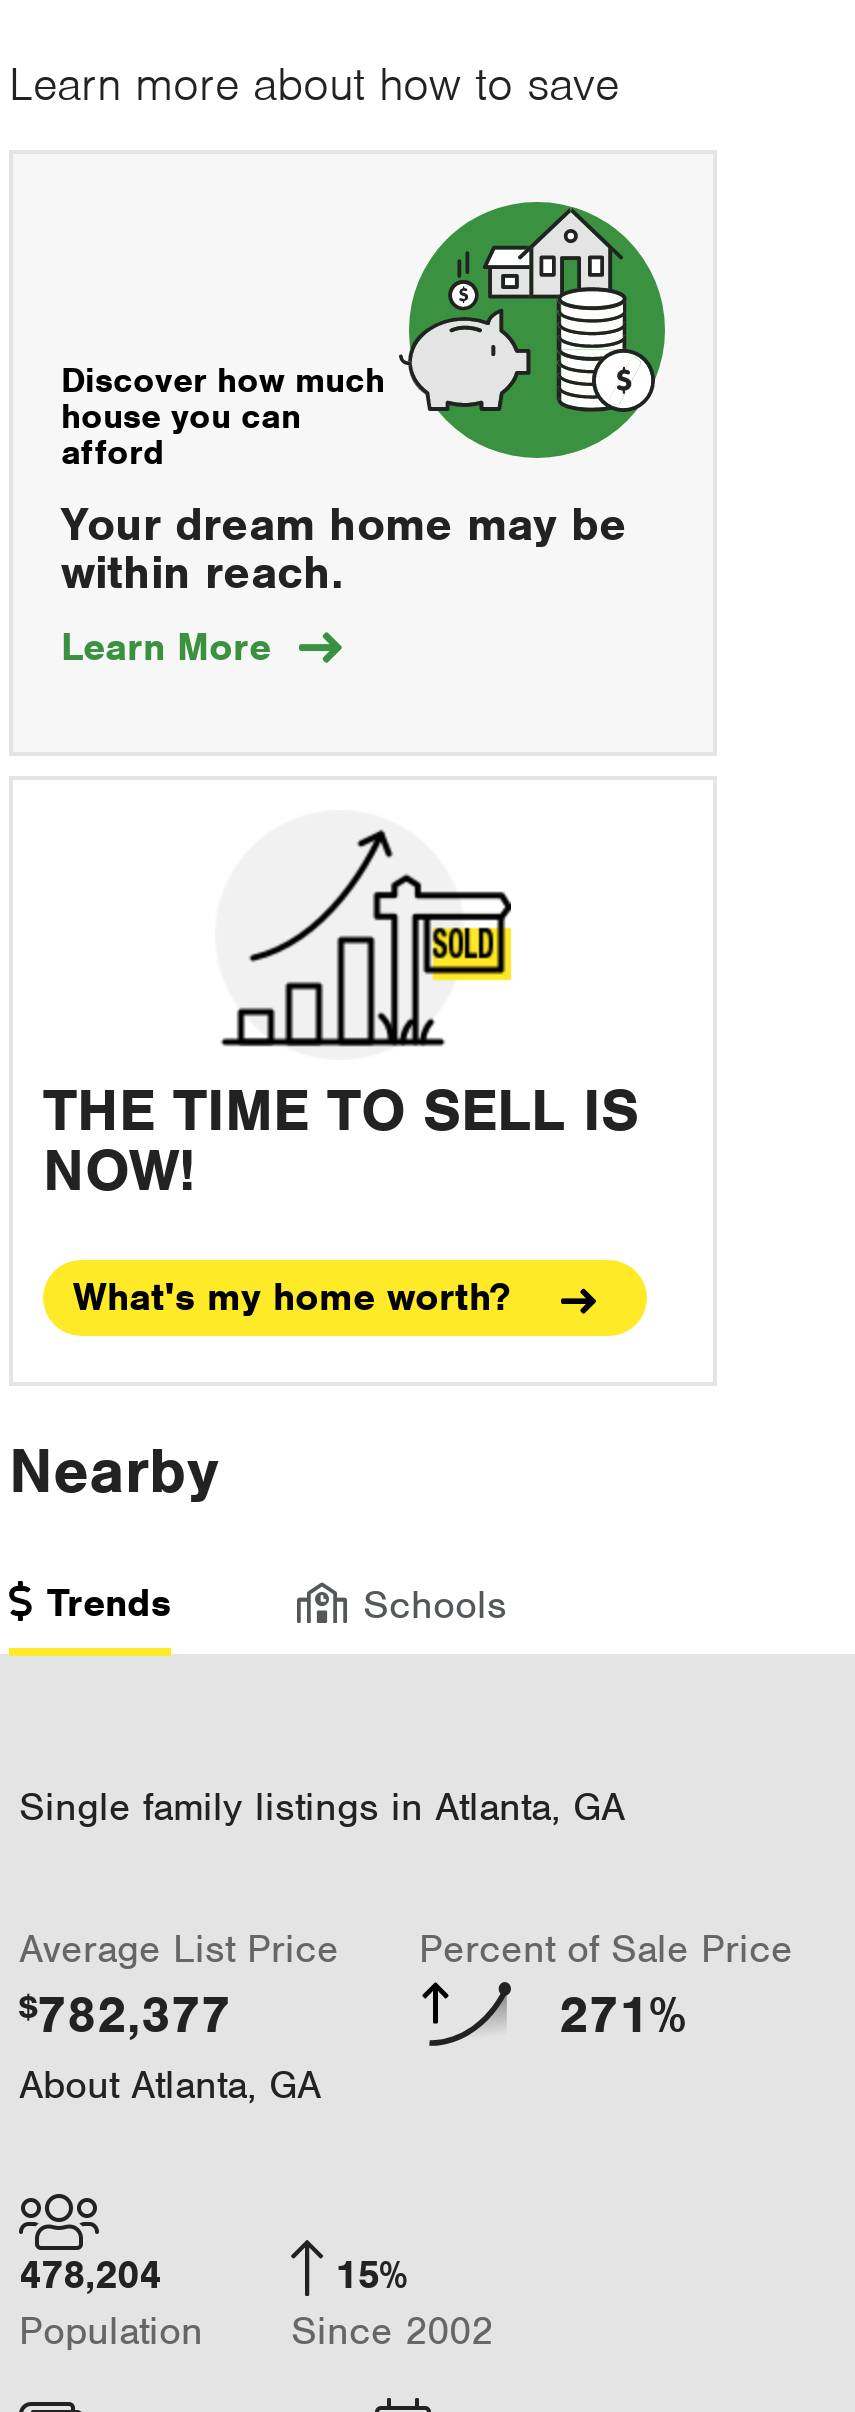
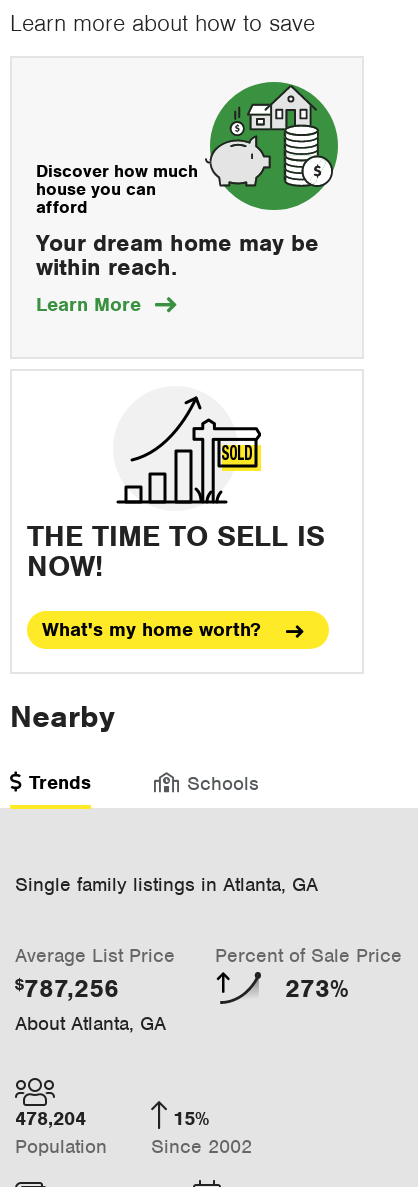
[19,1983,231,2047] $782,377 -> [15,972,119,1004] $787,256
[559,1983,687,2047] 271% -> [285,972,349,1004] 273%

